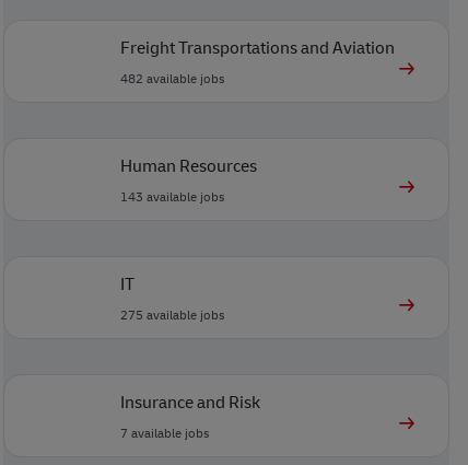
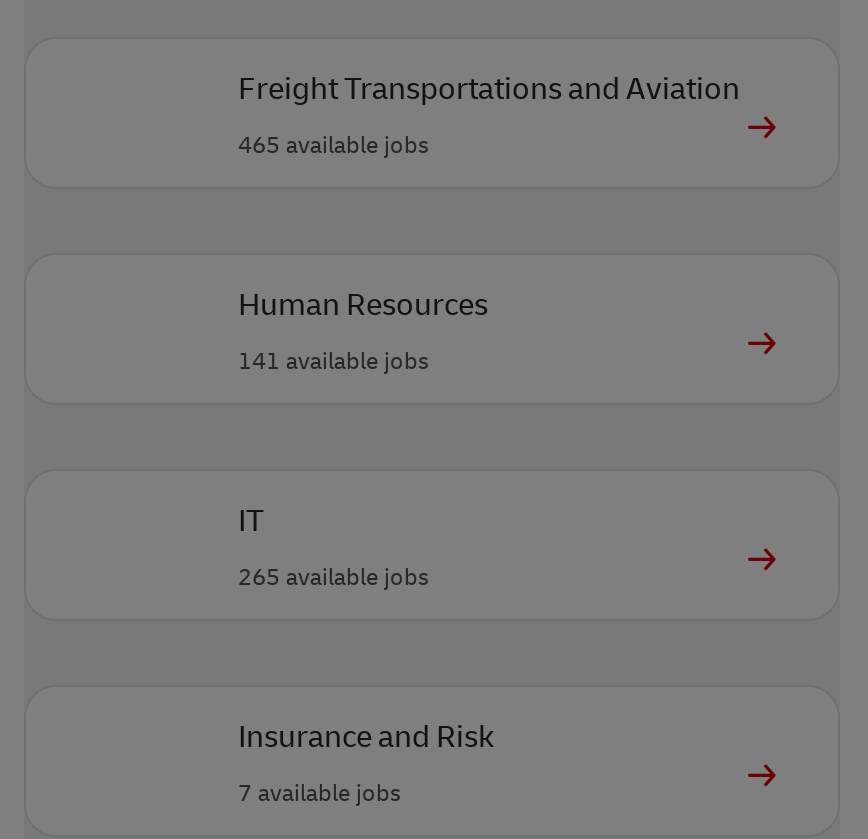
[120,68,224,87] 482 available jobs -> [238,126,428,160] 465 available jobs
[120,187,224,205] 143 available jobs -> [238,342,428,376] 141 available jobs
[120,305,224,323] 275 available jobs -> [238,558,428,592] 265 available jobs

